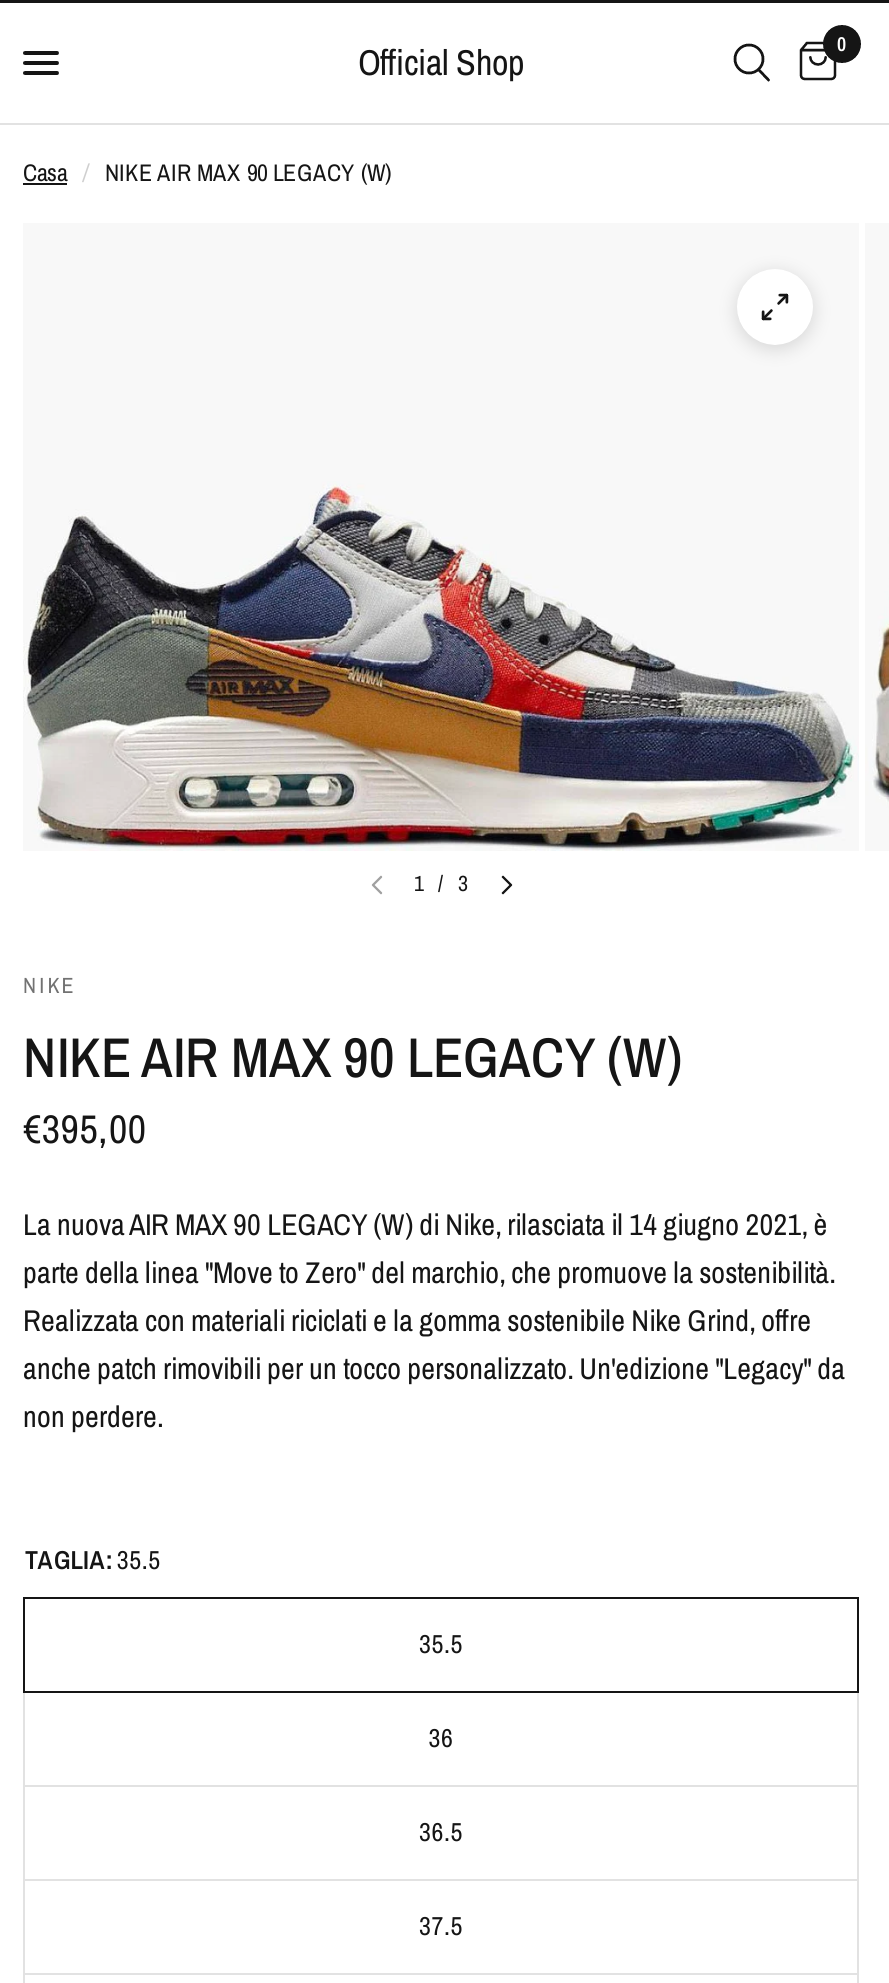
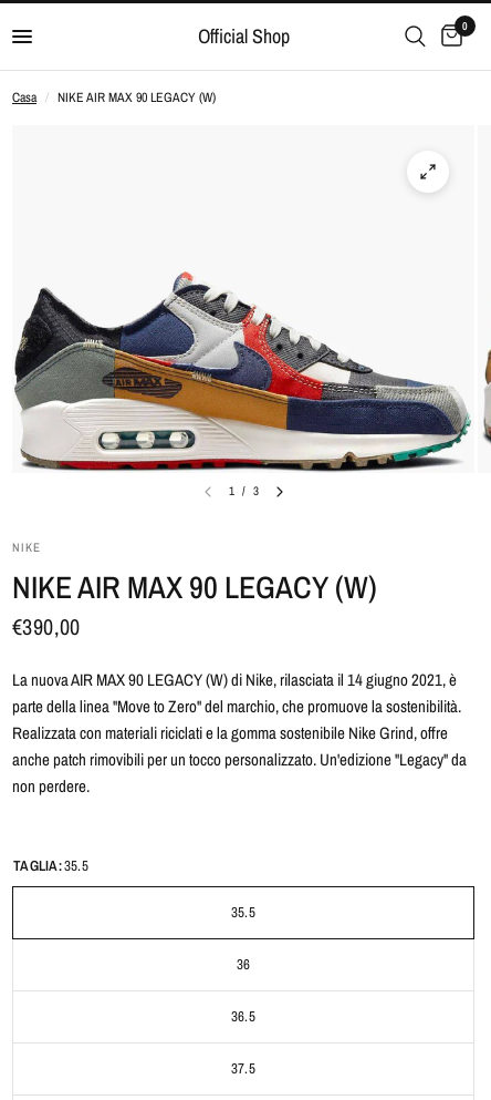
[23,1100,147,1154] €395,00 -> [12,611,81,641] €390,00

